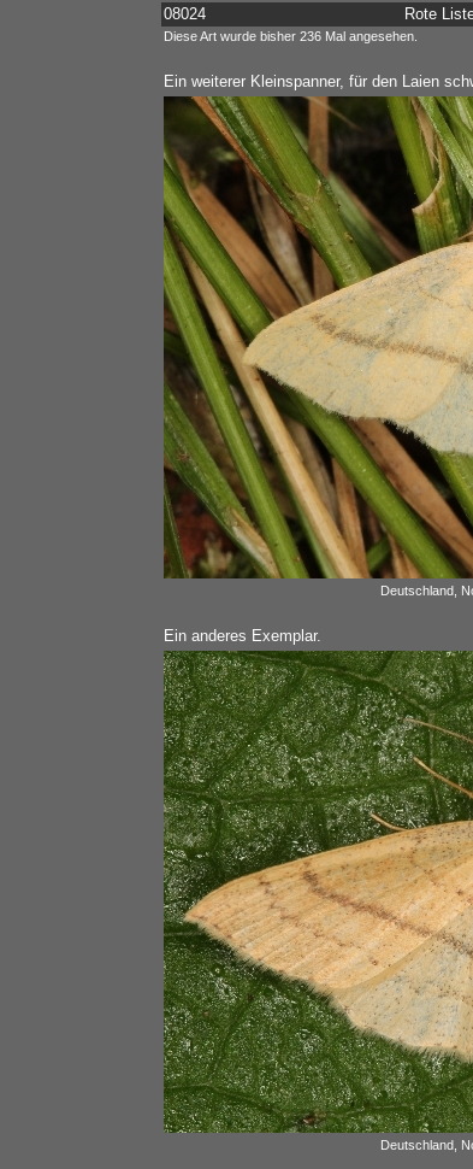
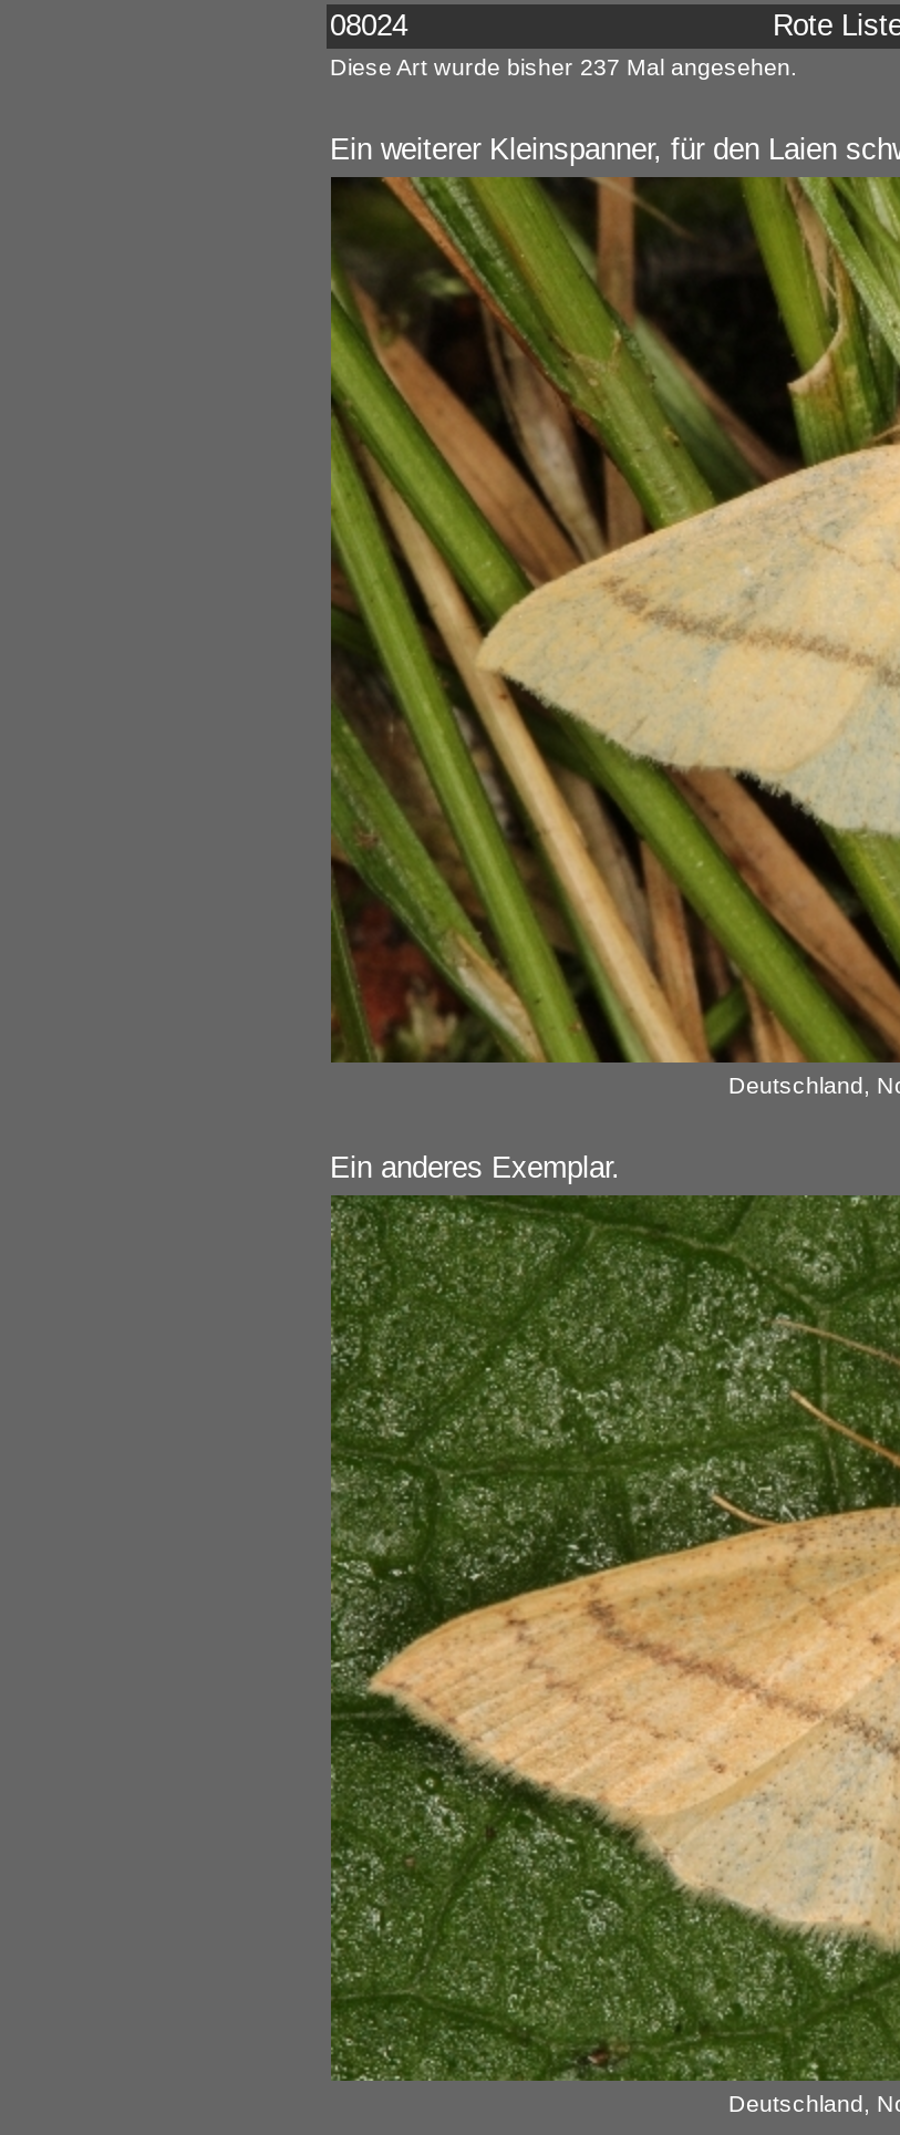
[163,29,417,43] Diese Art wurde bisher 236 Mal angesehen. -> [330,53,797,80] Diese Art wurde bisher 237 Mal angesehen.

